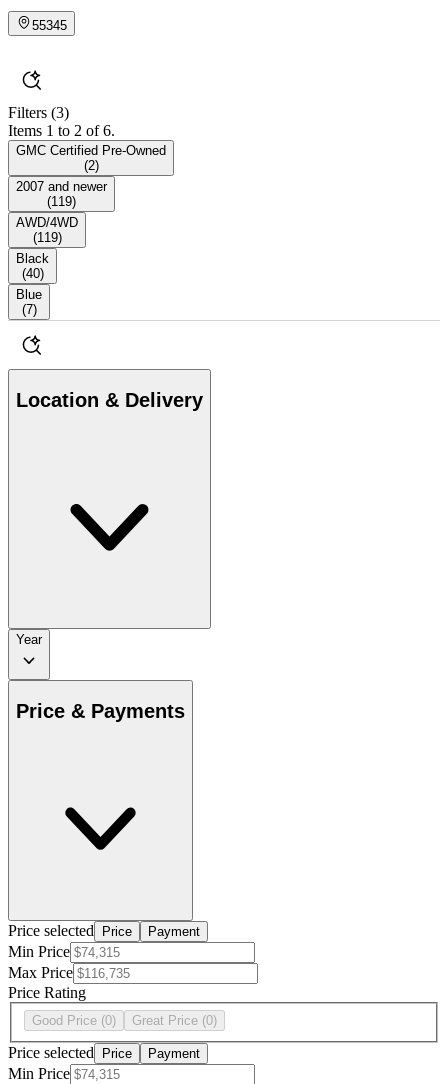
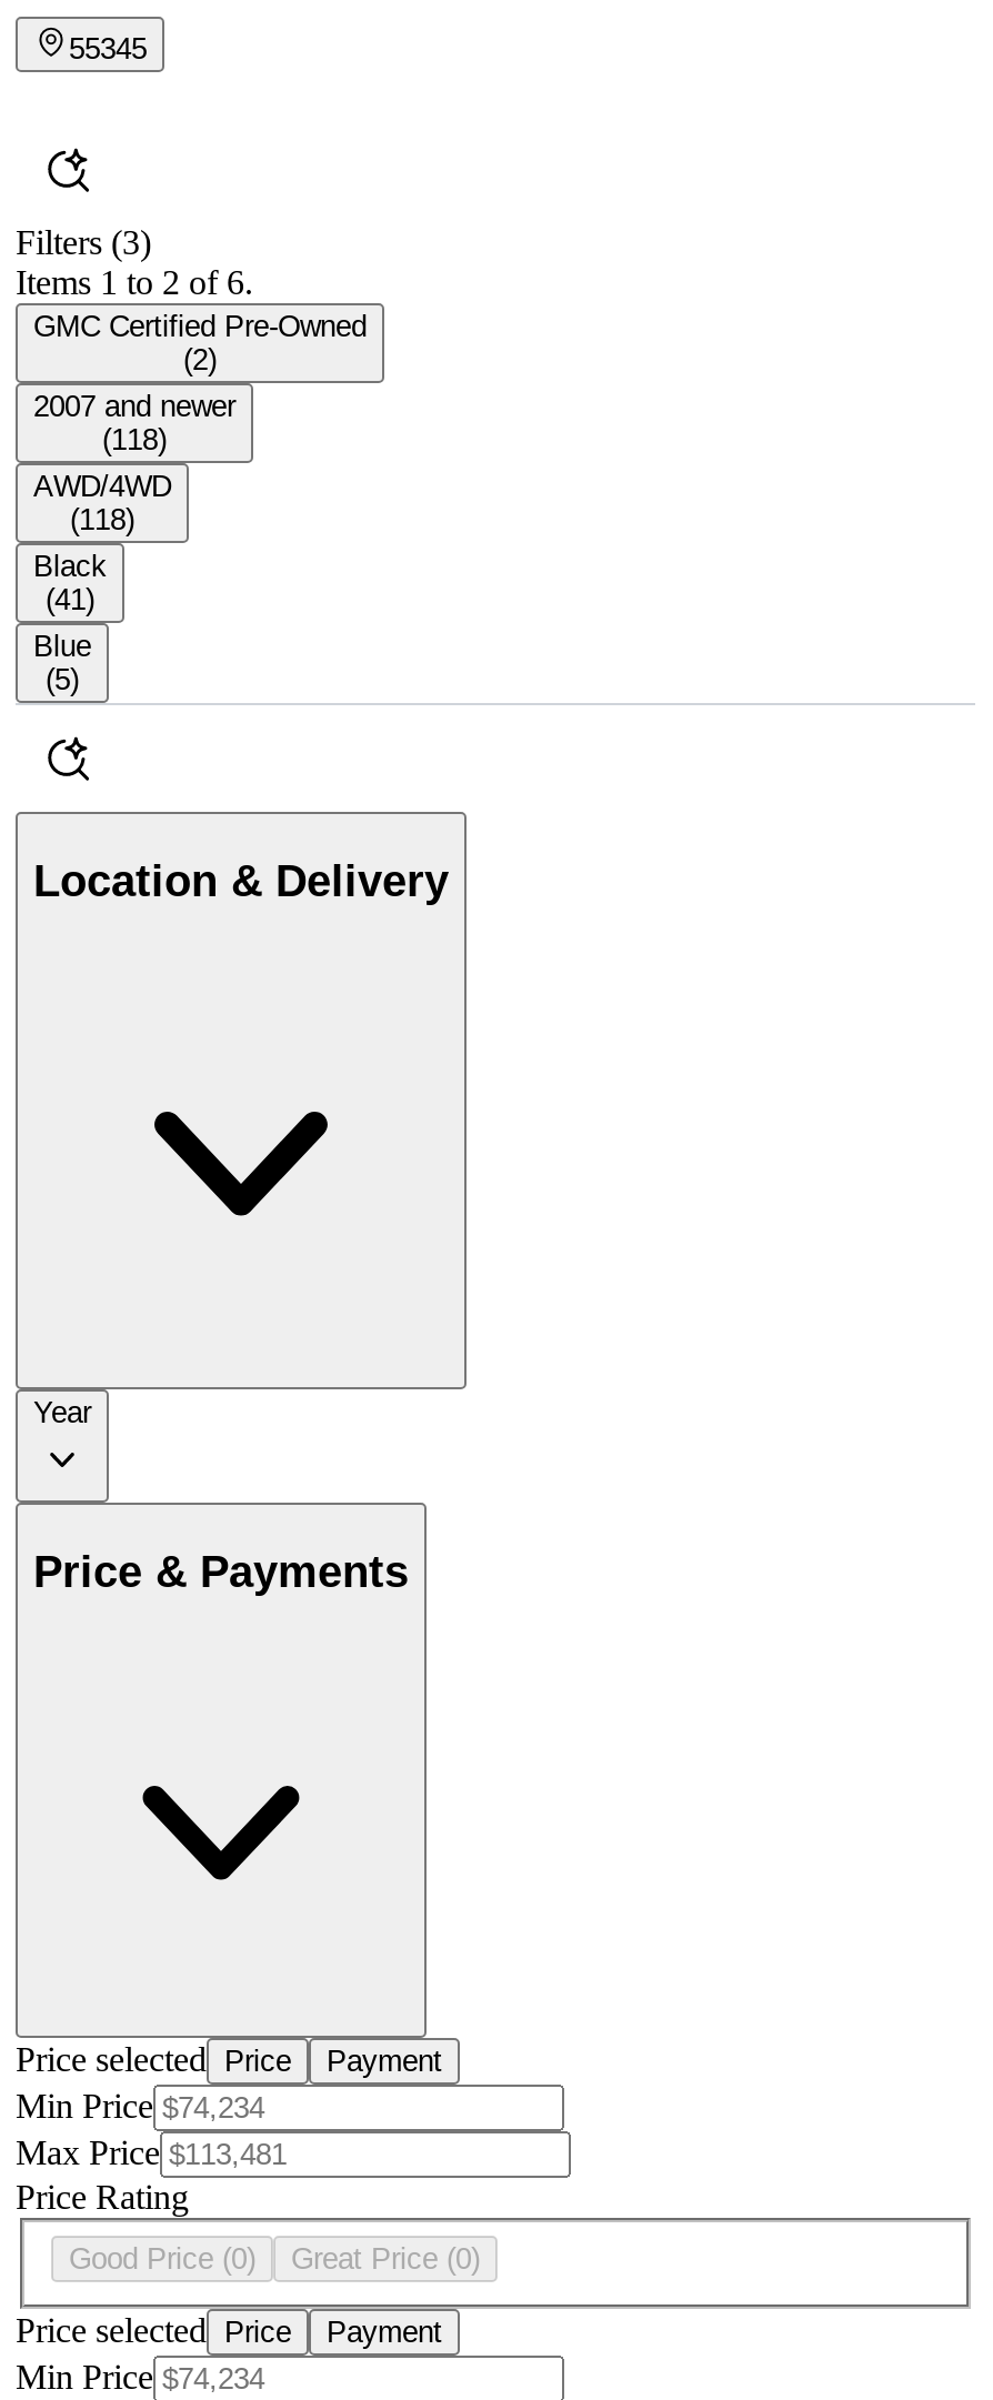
[47,194,76,209] (119) -> [102,423,167,456] (118)
[32,230,61,245] (119) -> [70,503,134,536] (118)
[21,266,43,281] (40) -> [46,583,94,616] (41)
[21,302,36,317] (7) -> [46,663,79,696] (5)

